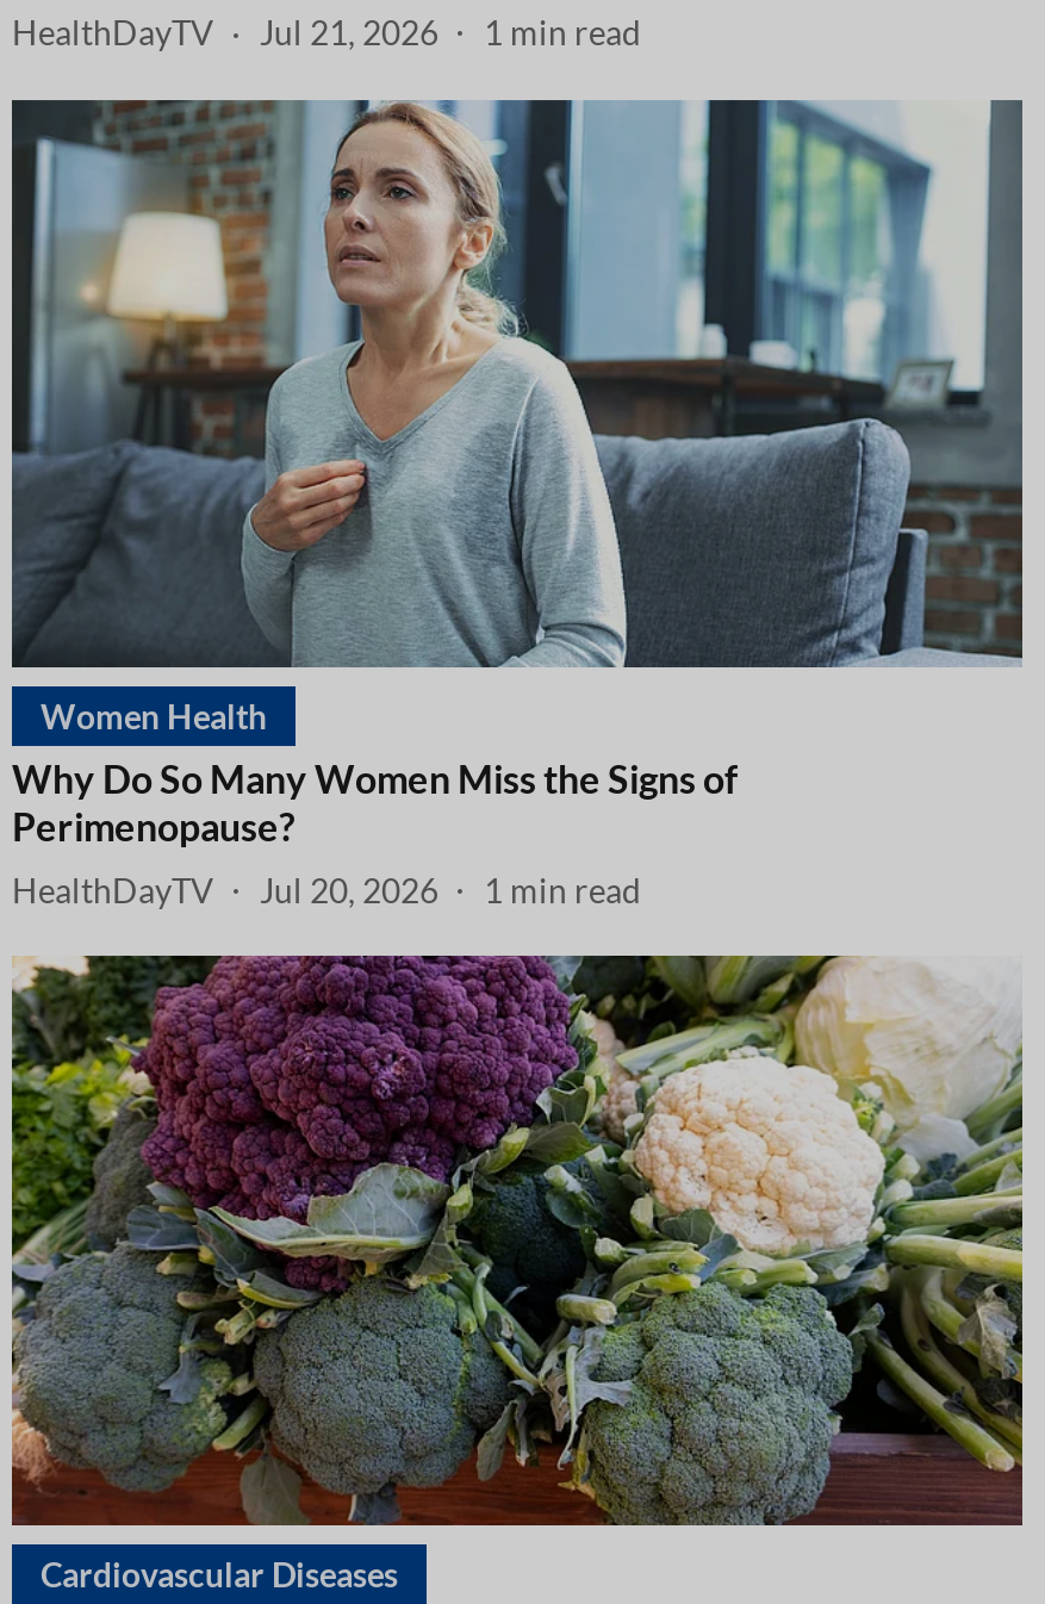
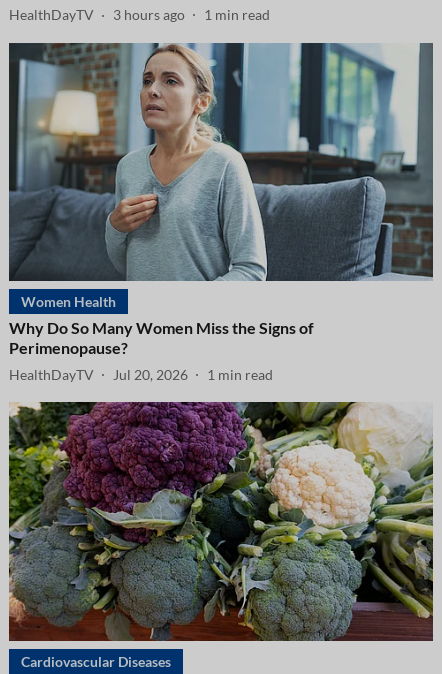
[12,12,641,52] HealthDayTV Jul 21, 2026 1 min read -> [9,6,270,23] HealthDayTV 3 hours ago 1 min read

